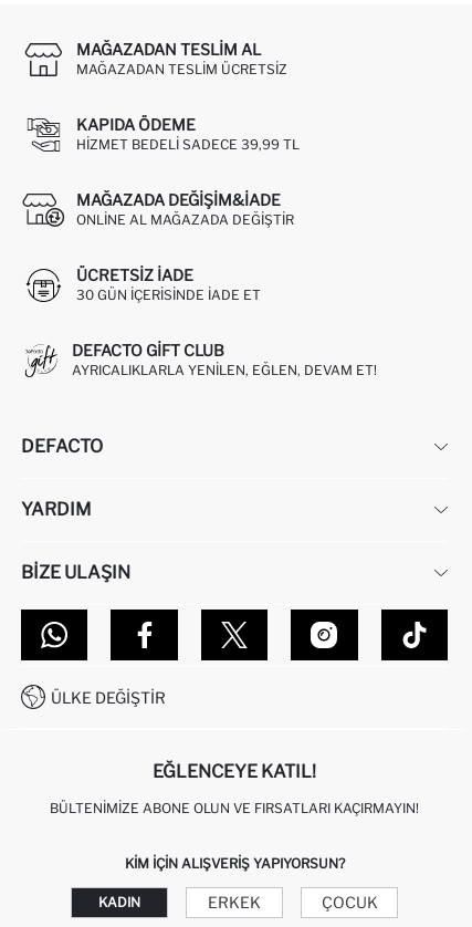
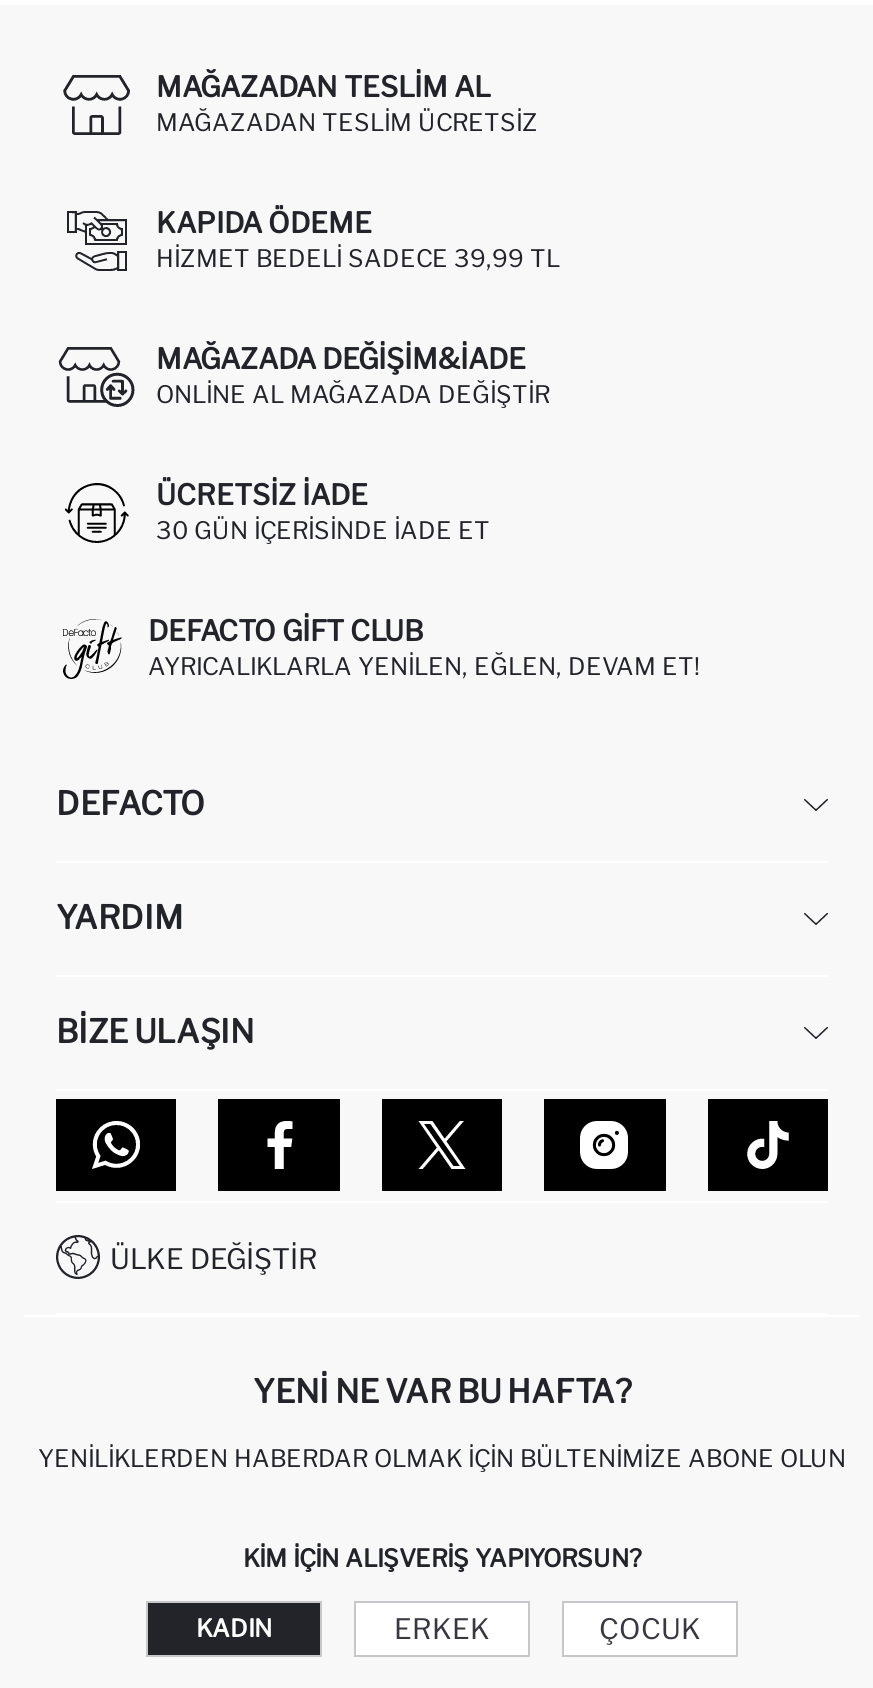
[153,761,316,782] EĞLENCEYE KATIL! -> [253,1373,631,1411] YENI NE VAR BU HAFTA?
[50,800,419,816] BÜLTENIMIZE ABONE OLUN VE FIRSATLARI KAÇIRMAYIN! -> [38,1443,846,1473] YENILIKLERDEN HABERDAR OLMAK İÇIN BÜLTENIMIZE ABONE OLUN

